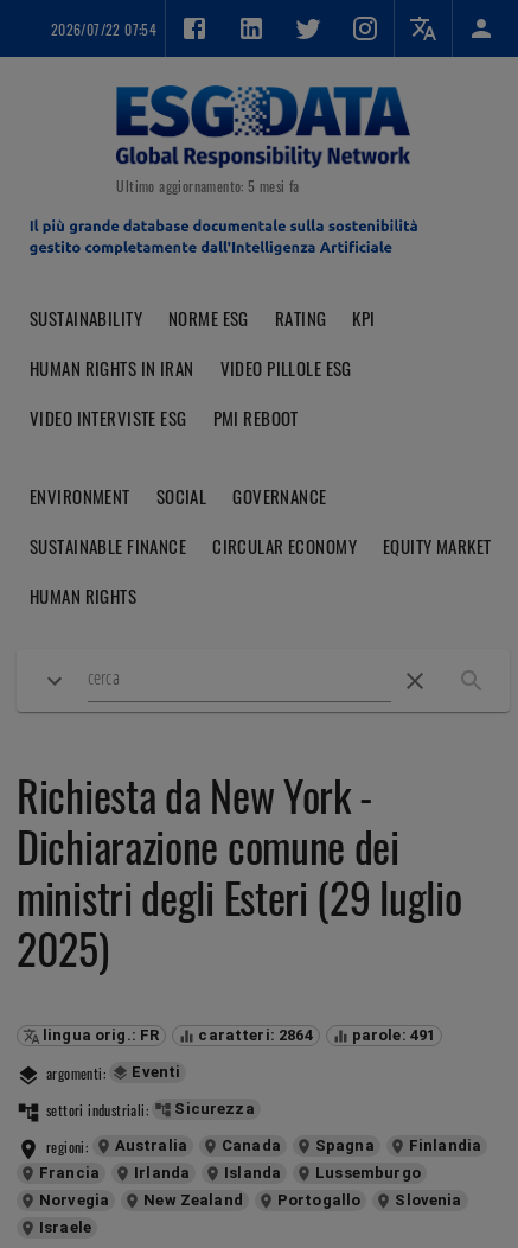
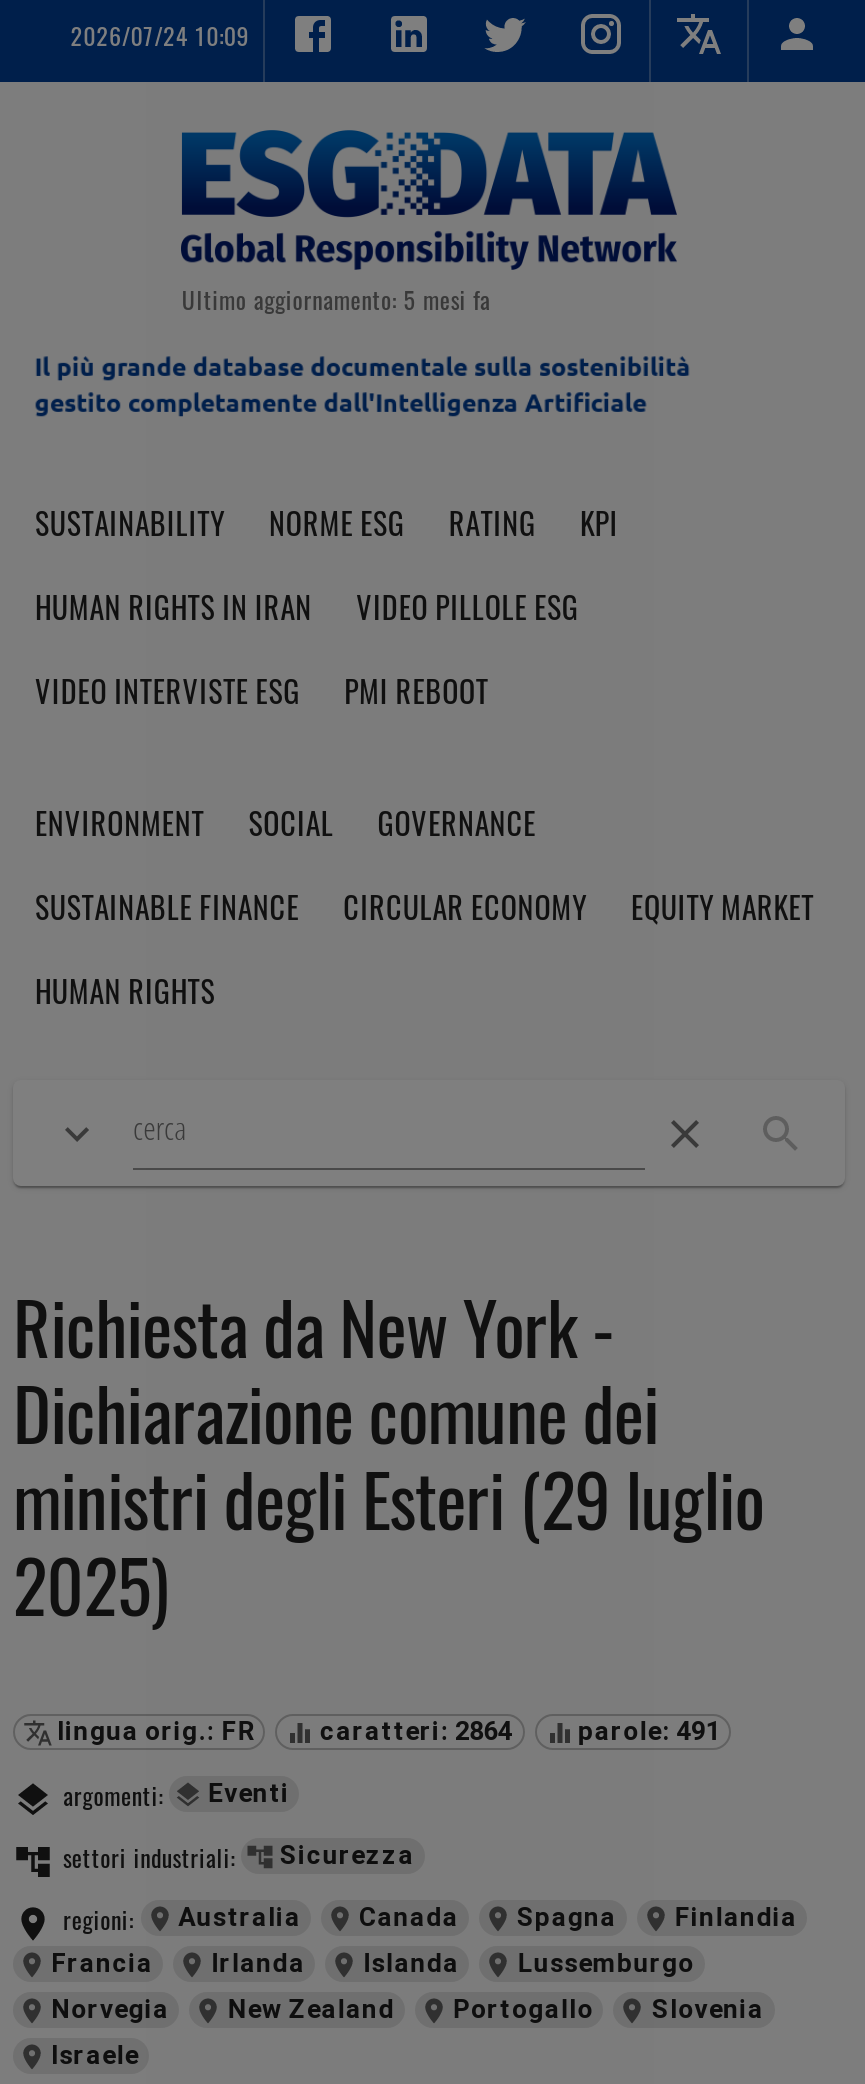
[51,18,157,39] 2026/07/22 07:54 -> [71,17,249,51] 2026/07/24 10:09

